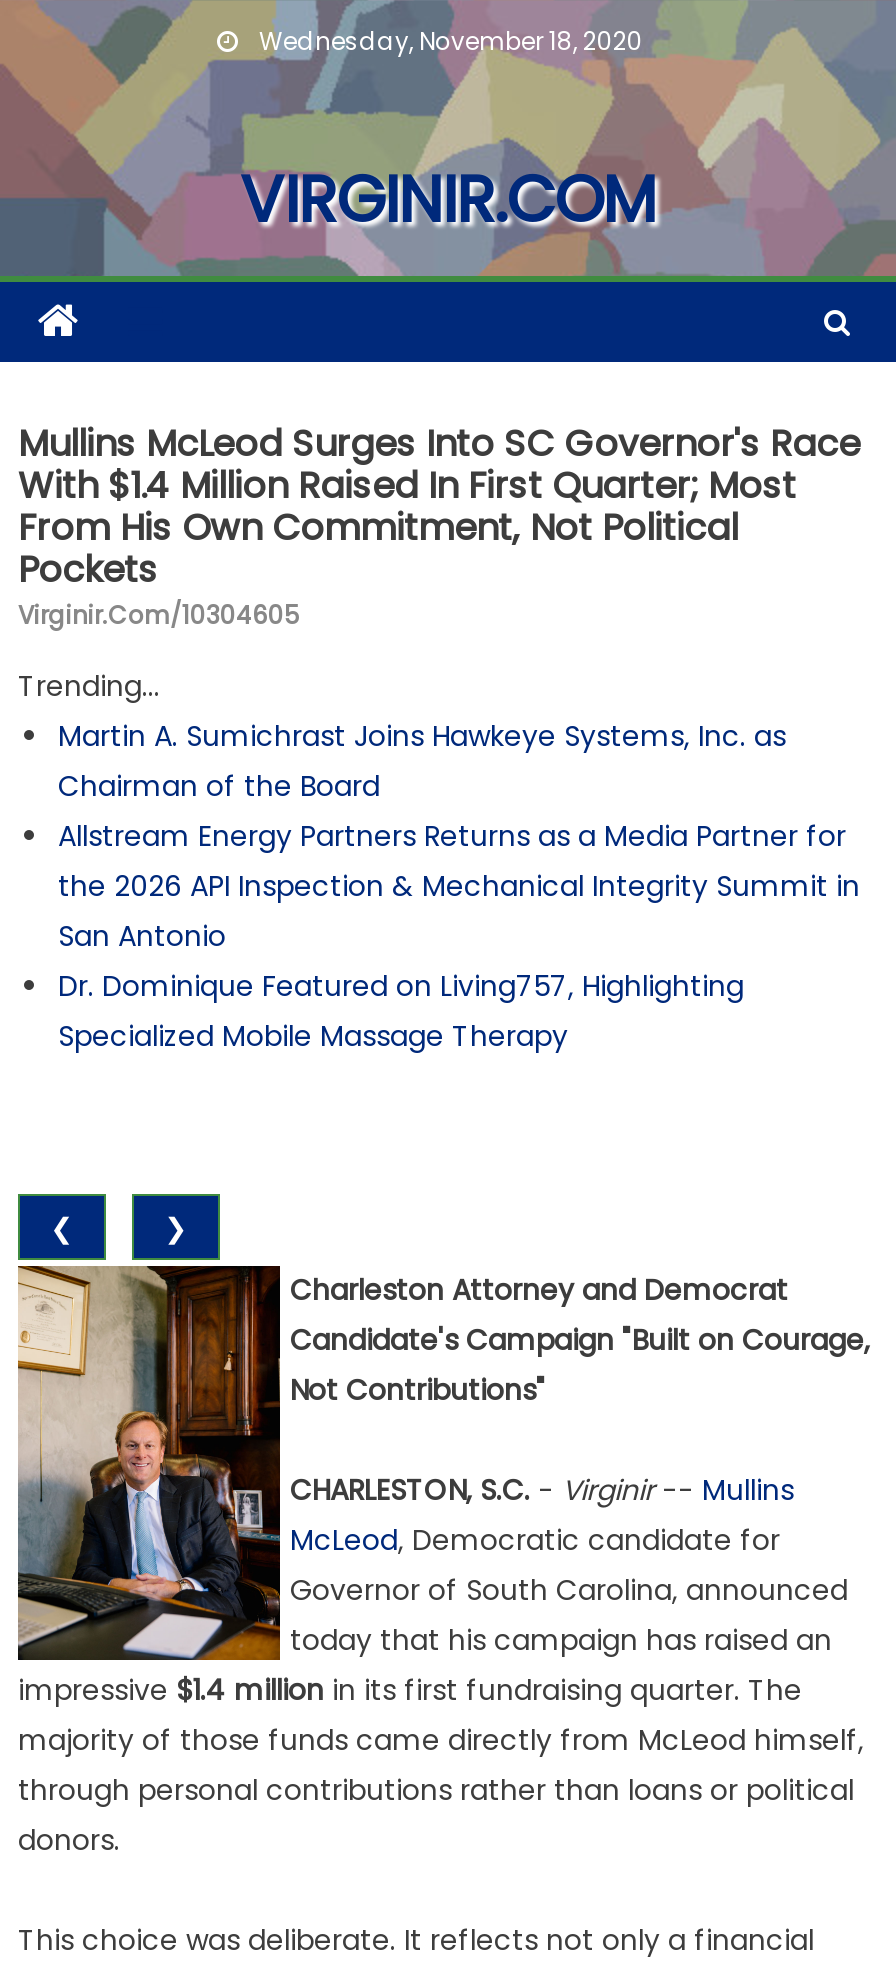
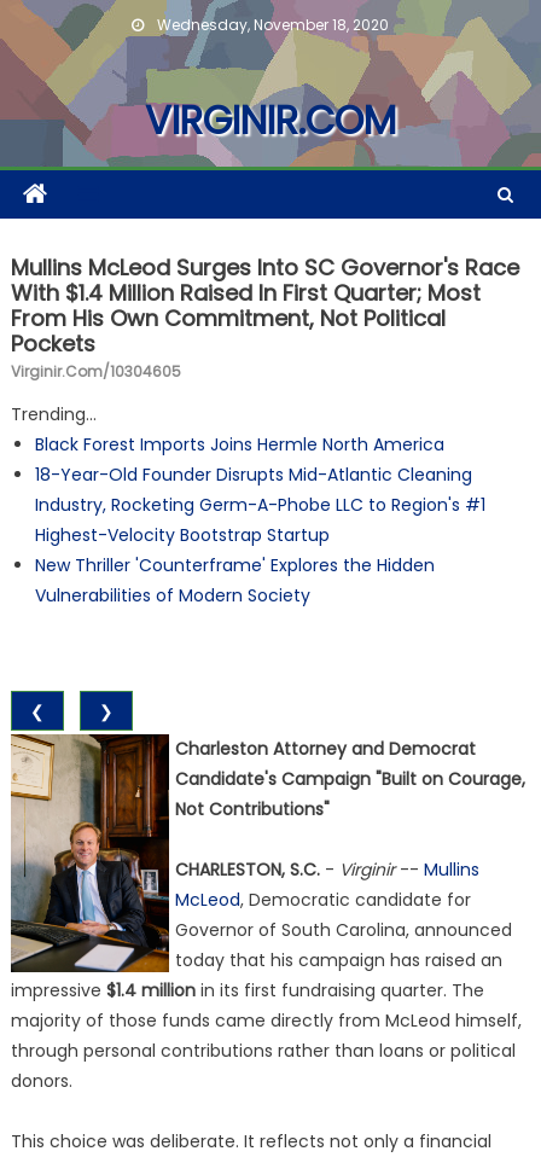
[58,716,860,1056] Martin A. Sumichrast Joins Hawkeye Systems, Inc. as | Chairman of the Board | Allstream Energy Partners Returns as a Media Partner for | the 2026 API Inspection & Mechanical Integrity Summit in | San Antonio | Dr. Dominique Featured on Living757, Highlighting | Specialized Mobile Massage Therapy -> [35,432,485,607] Black Forest Imports Joins Hermle North America | 18-Year-Old Founder Disrupts Mid-Atlantic Cleaning | Industry, Rocketing Germ-A-Phobe LLC to Region's #1 | Highest-Velocity Bootstrap Startup | New Thriller 'Counterframe' Explores the Hidden | Vulnerabilities of Modern Society

